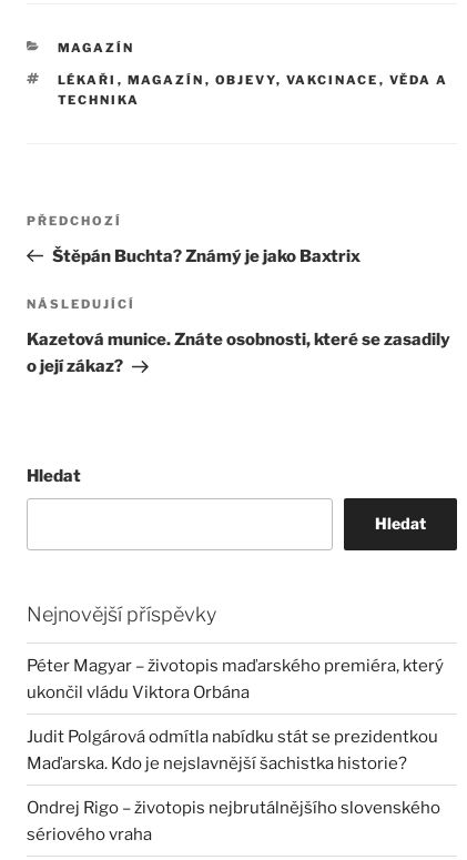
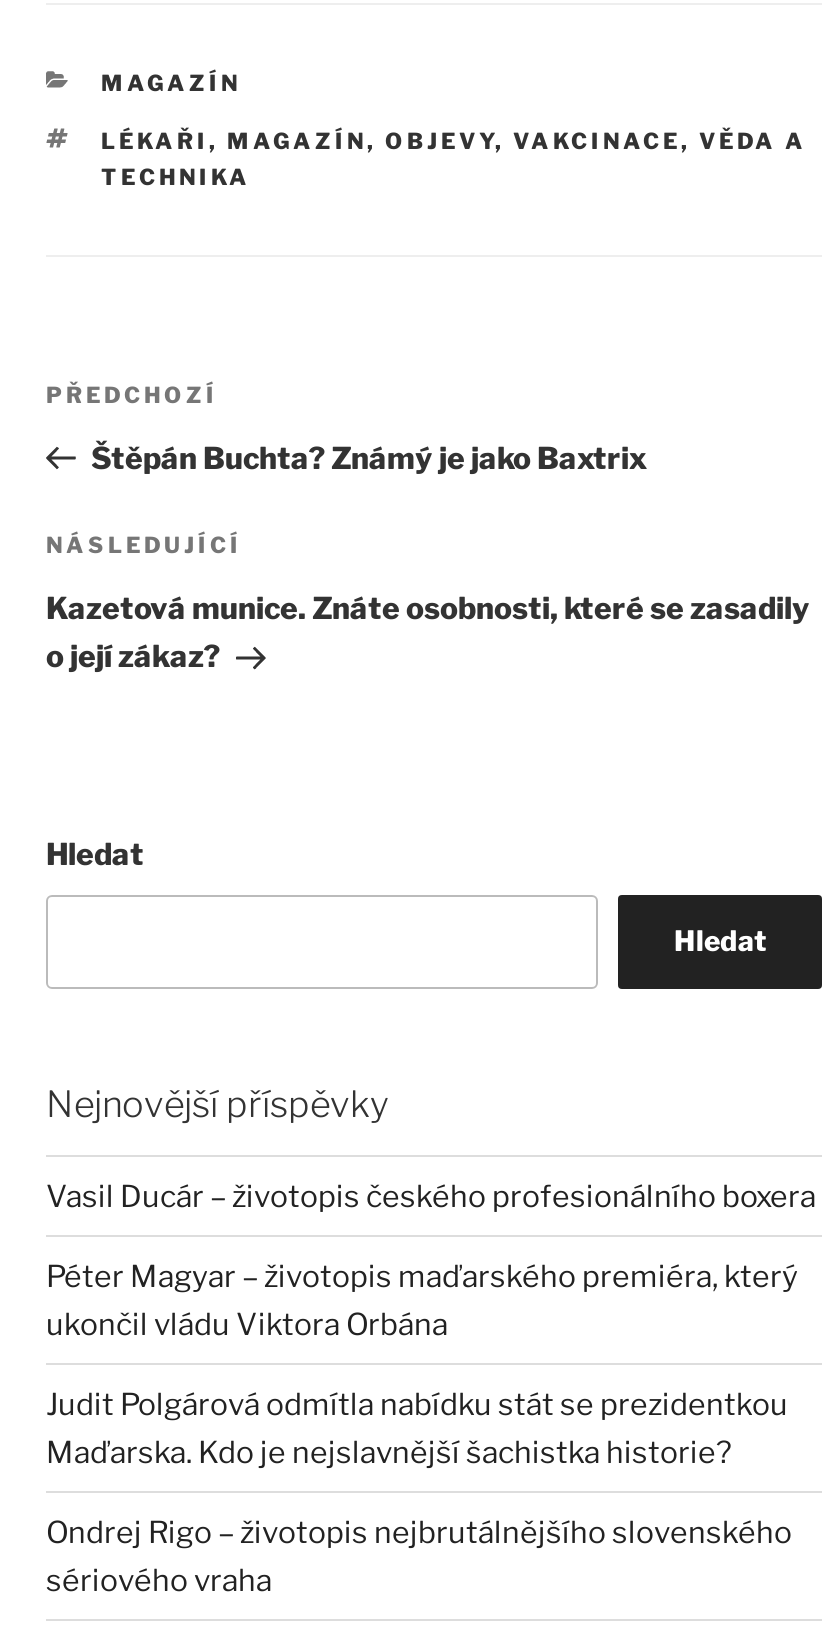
none -> [46,1179,816,1215] Vasil Ducár – životopis českého profesionálního boxera

